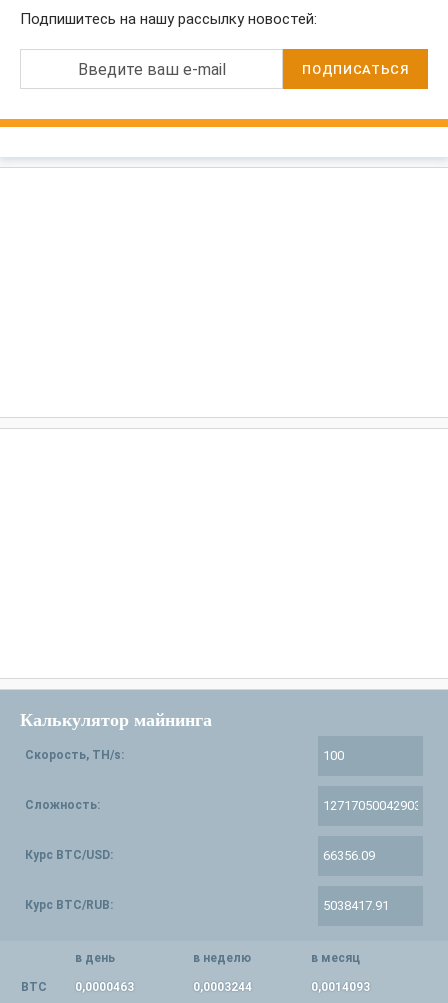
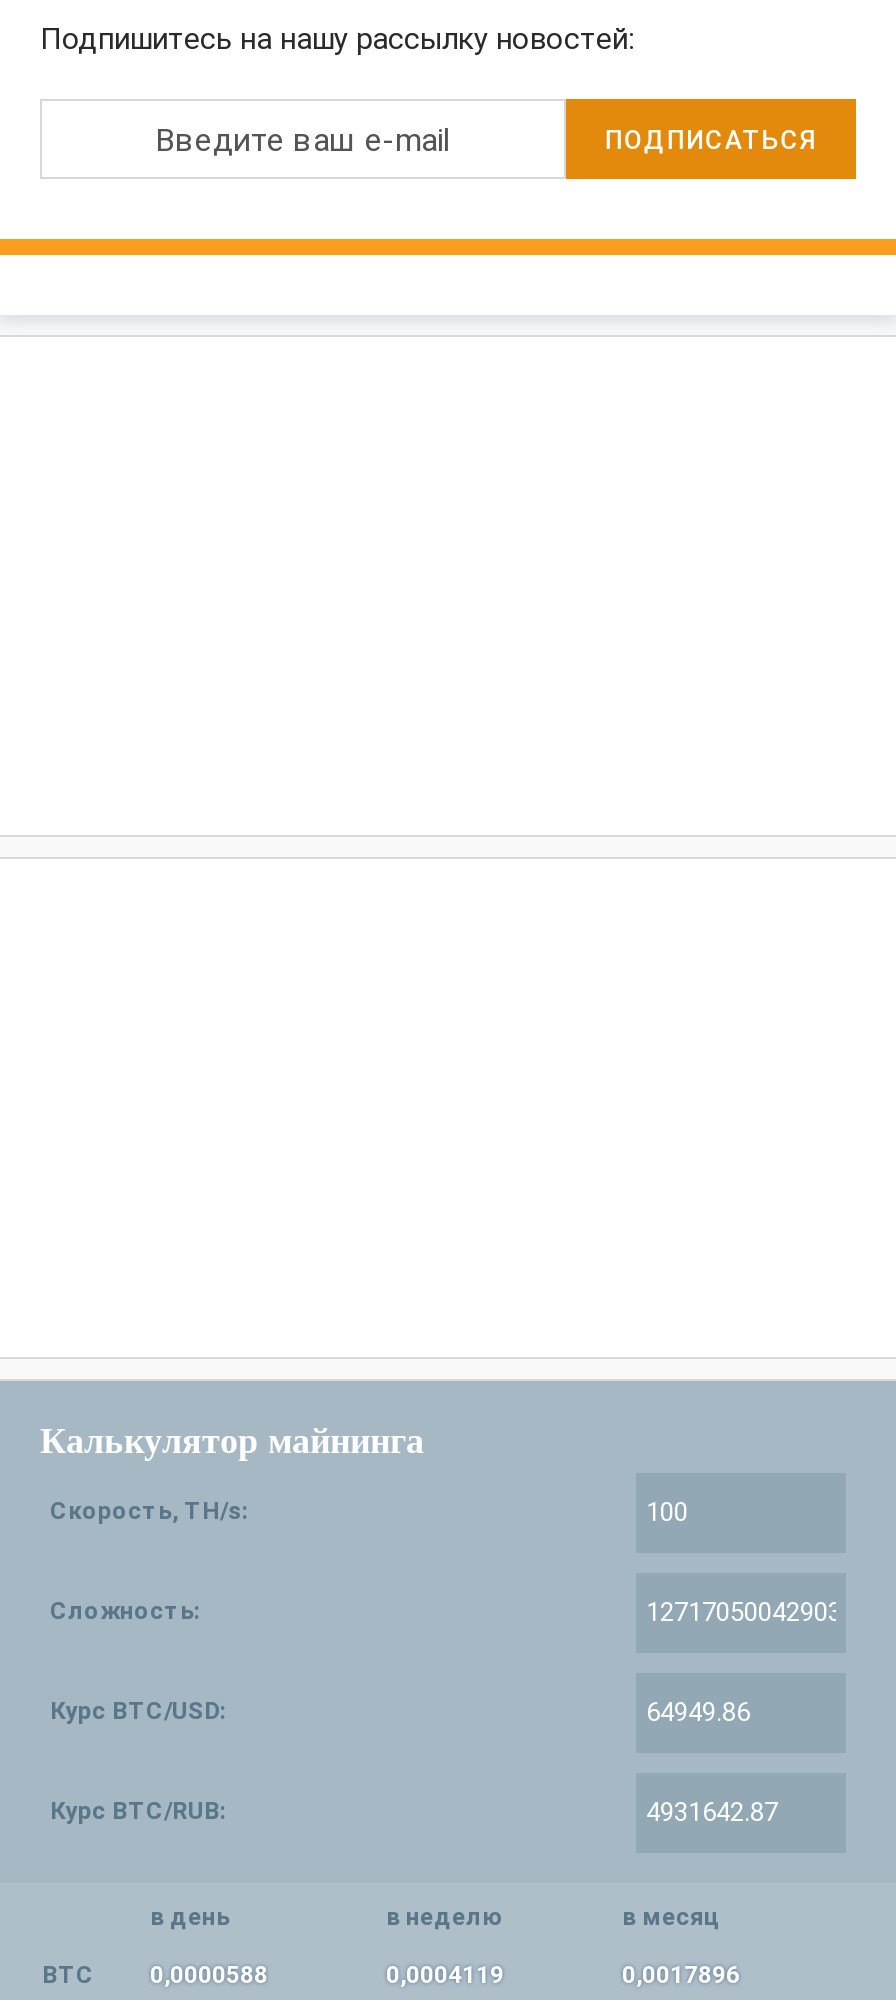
[21,980,134,994] BTC 0,0000463 -> [42,1961,268,1989] BTC 0,0000588
[193,980,252,994] 0,0003244 -> [386,1961,504,1989] 0,0004119
[311,980,370,994] 0,0014093 -> [622,1961,740,1989] 0,0017896

